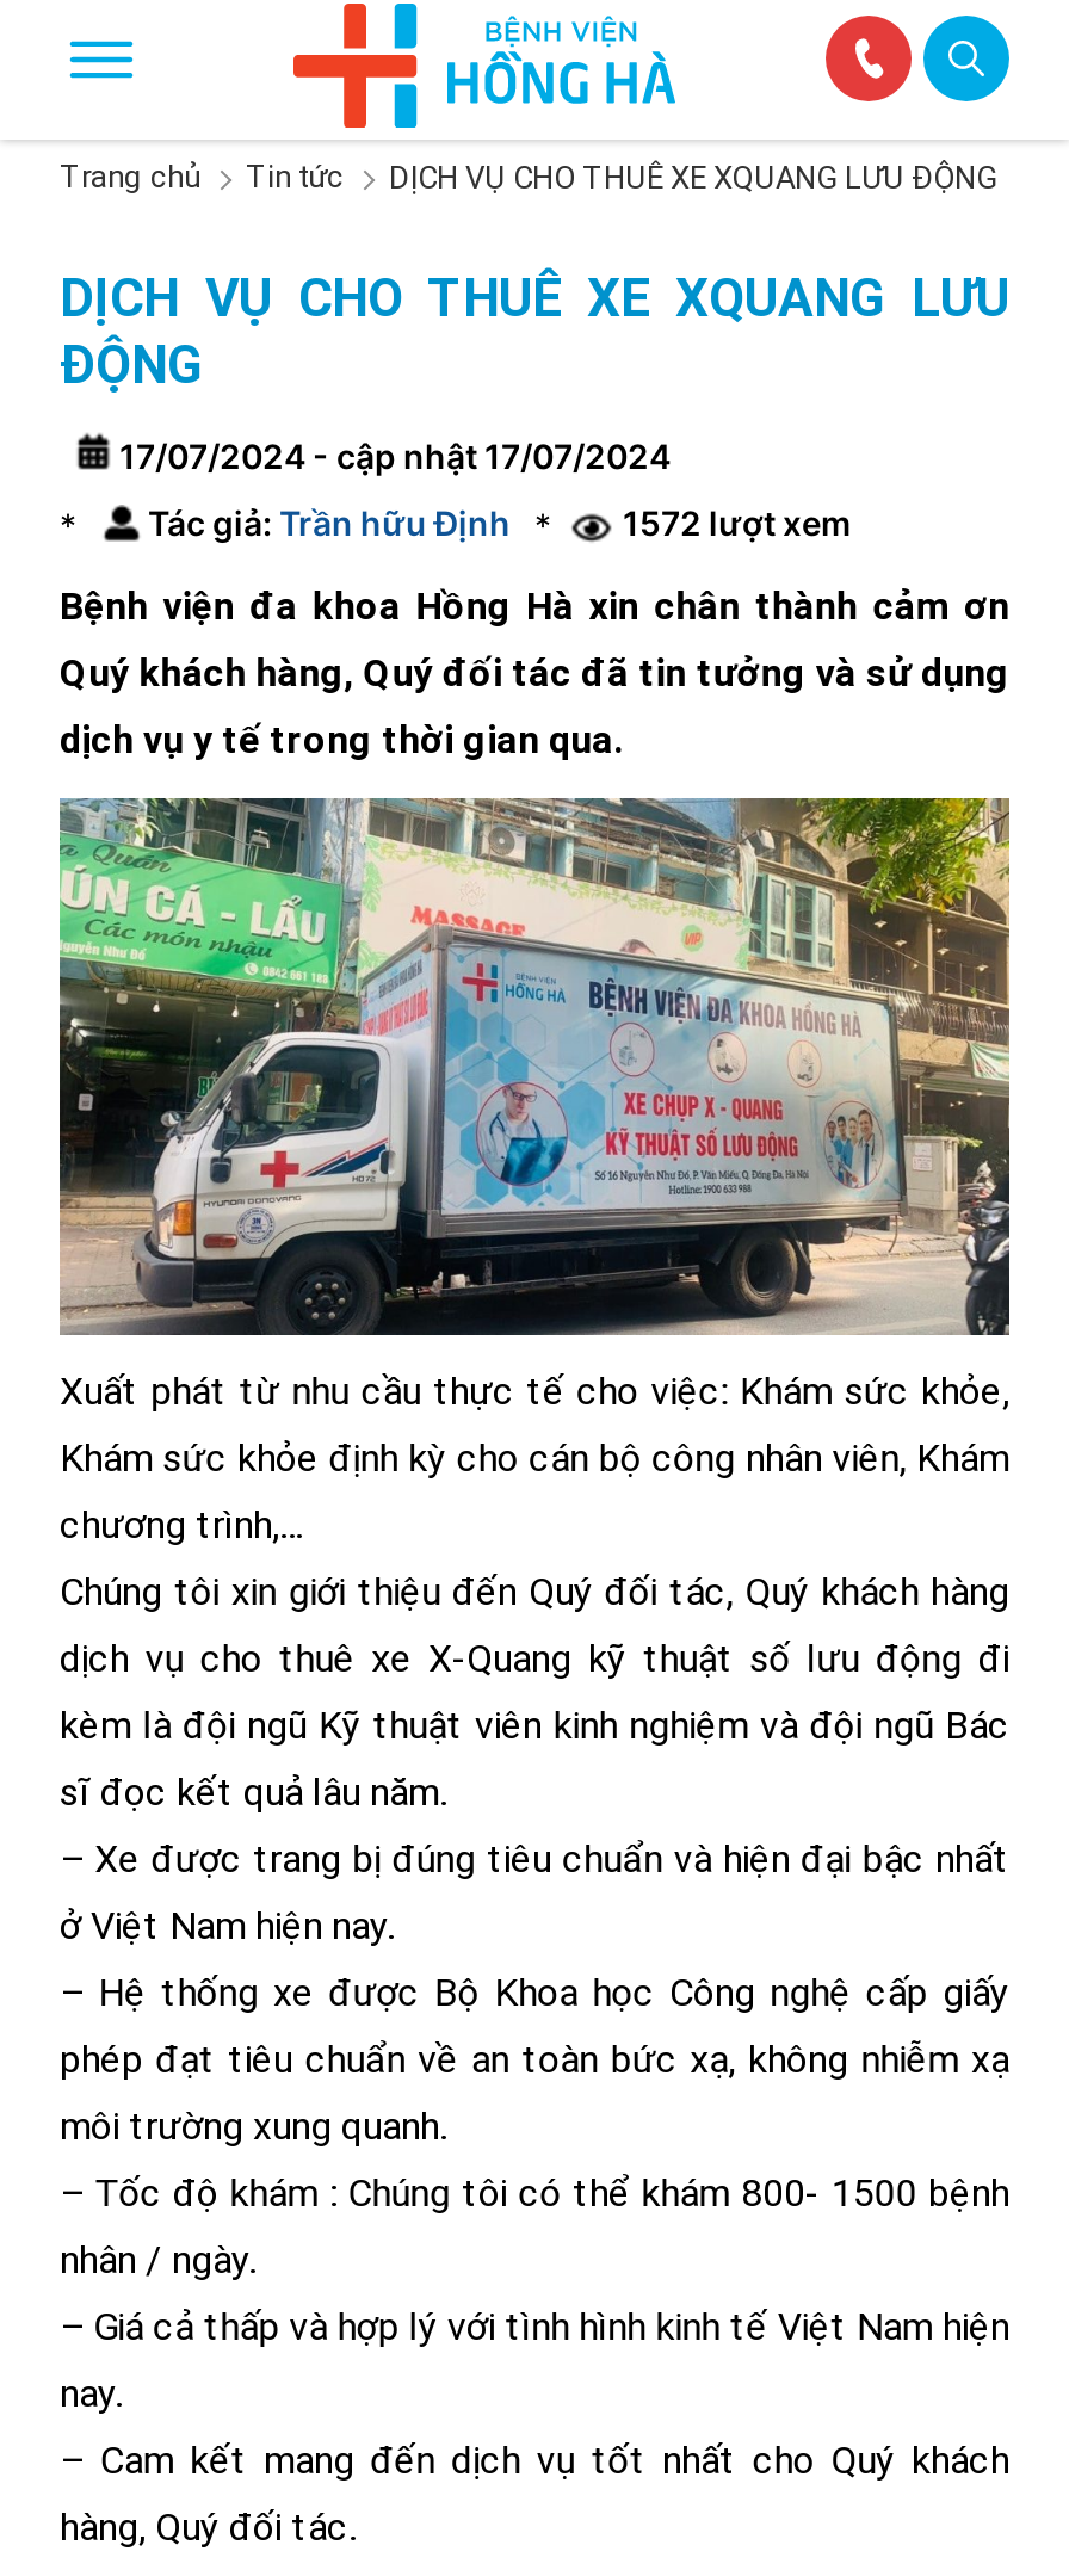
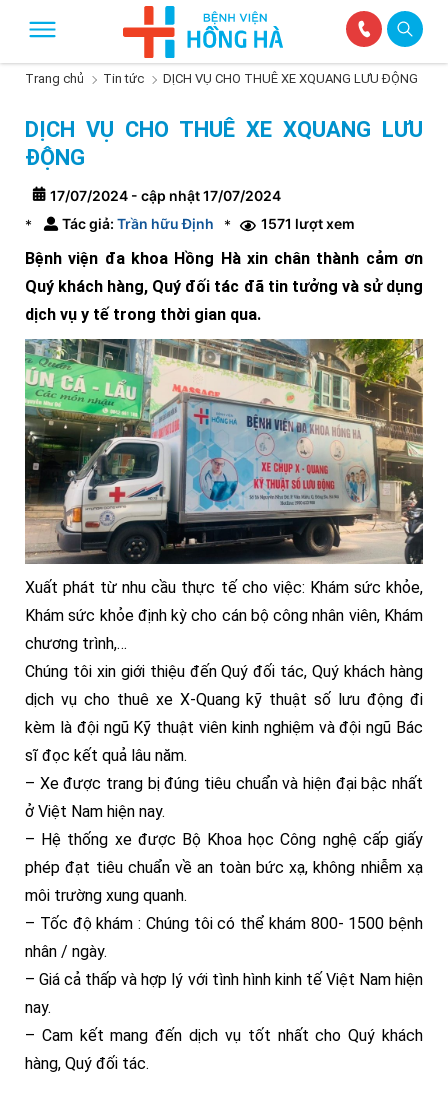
[623,502,852,543] 1572 lượt xem -> [261,215,355,232] 1571 lượt xem

